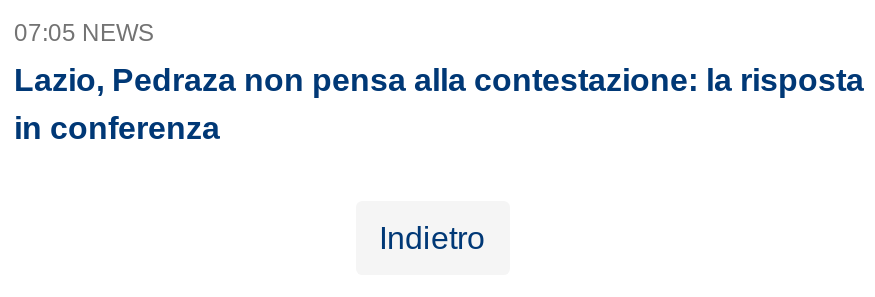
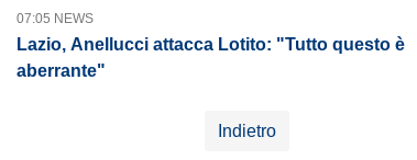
[14,64,864,146] Lazio, Pedraza non pensa alla contestazione: la risposta | in conferenza -> [17,36,405,81] Lazio, Anellucci attacca Lotito: "Tutto questo è | aberrante"

